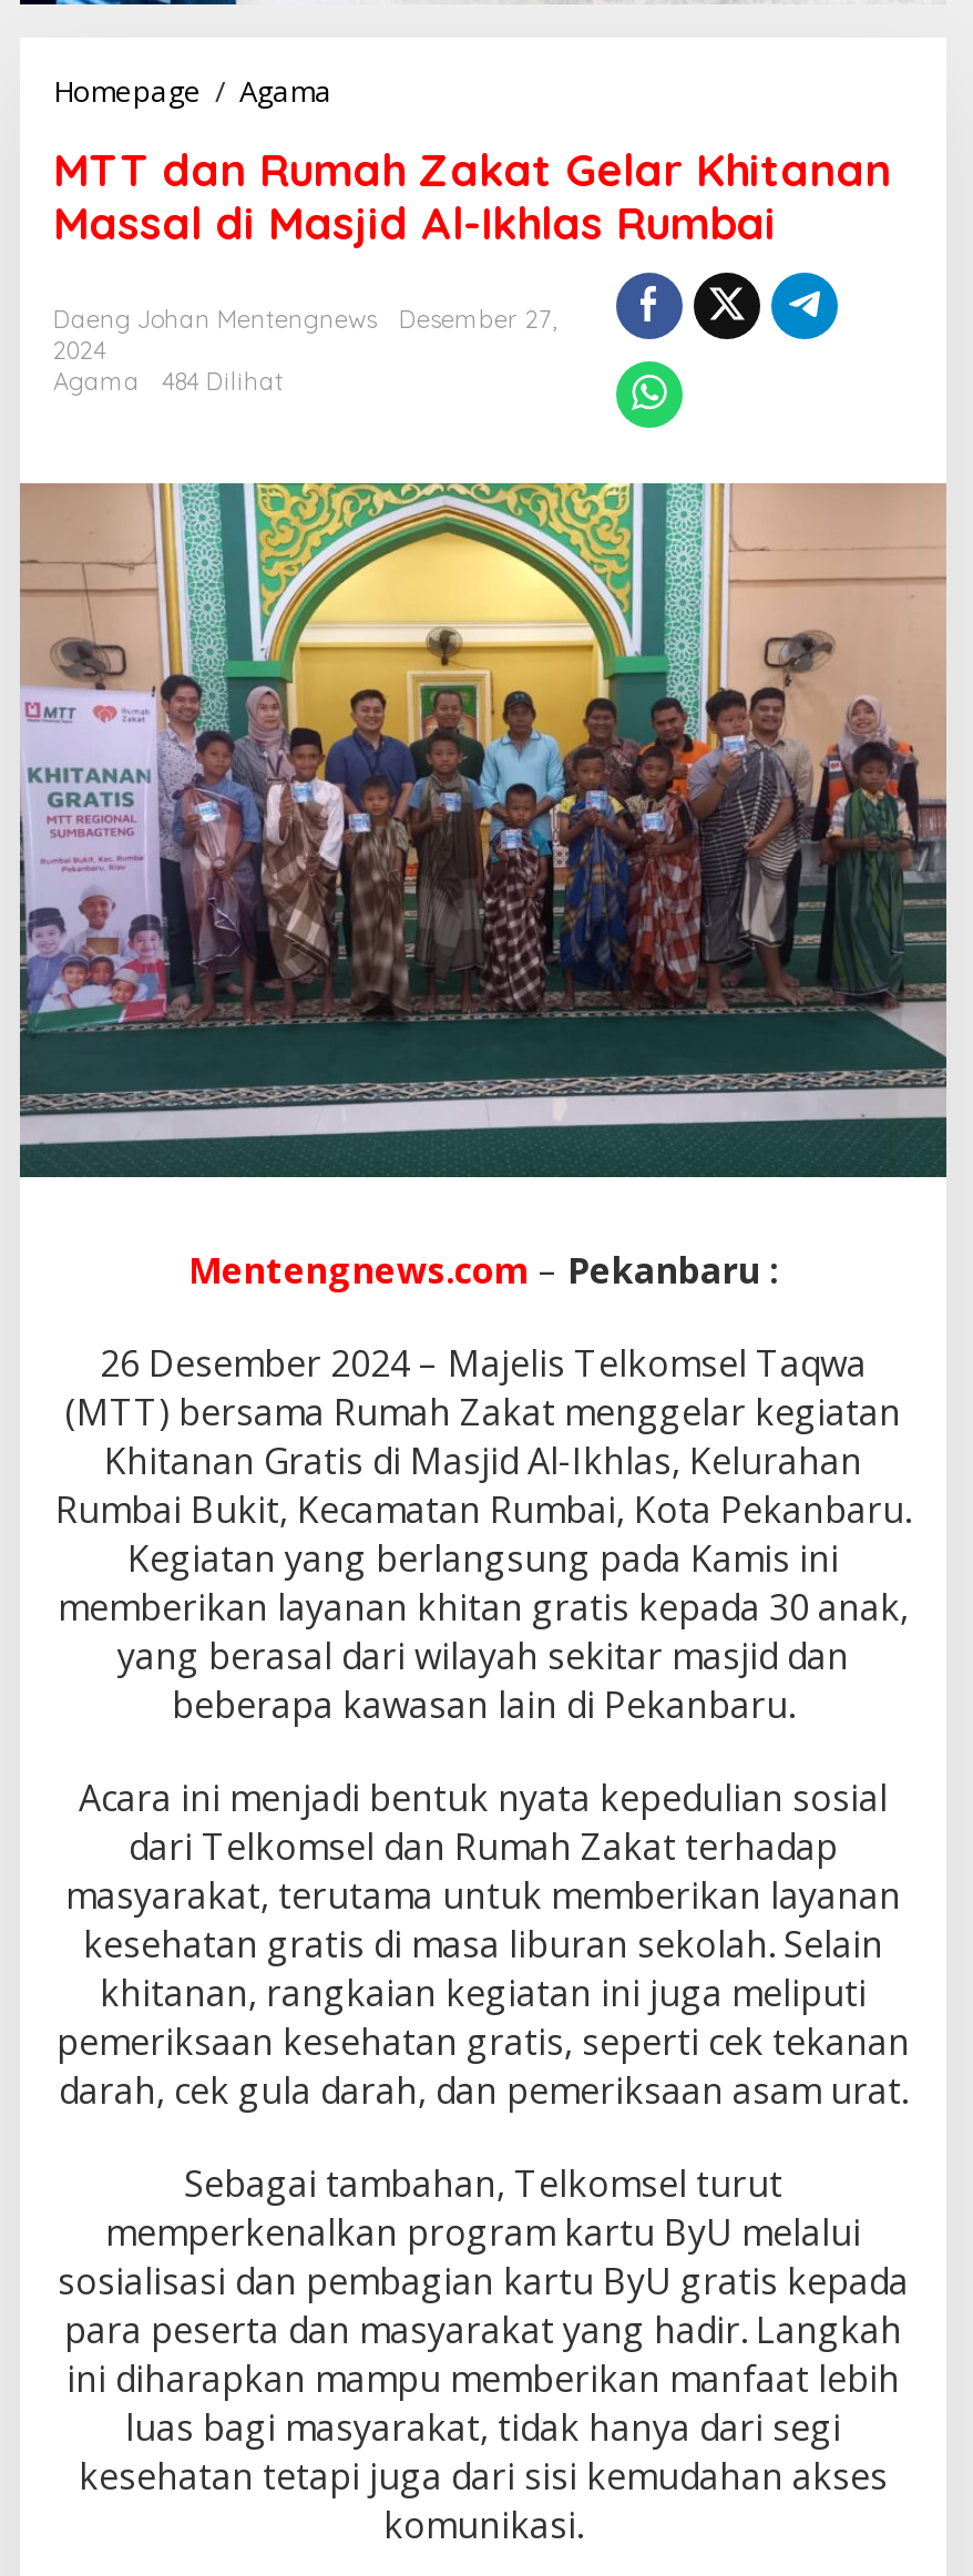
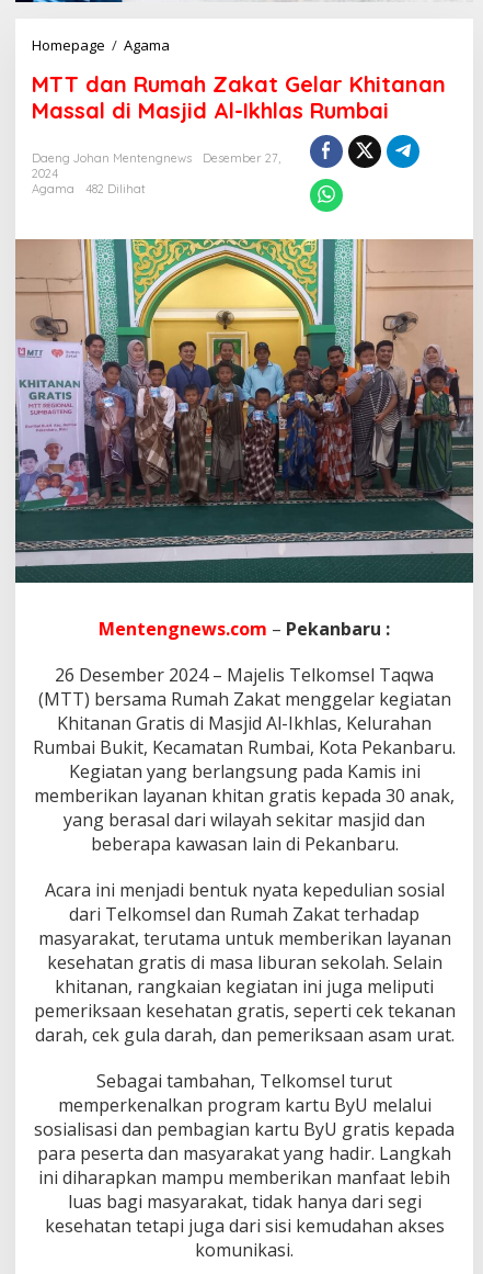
[162,366,284,397] 484 Dilihat -> [85,181,146,196] 482 Dilihat

